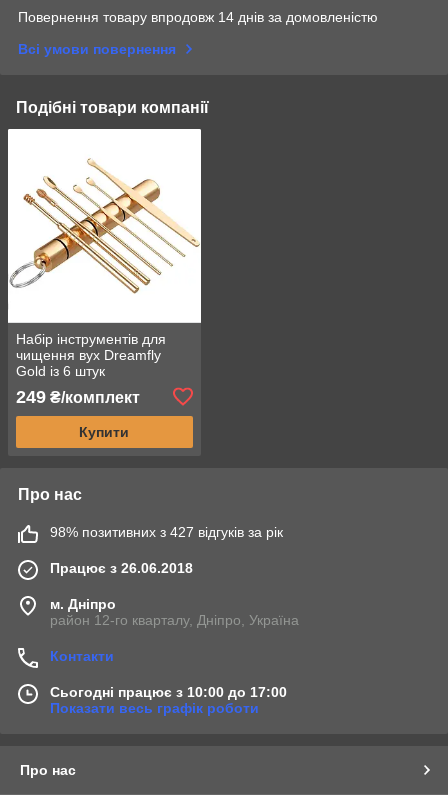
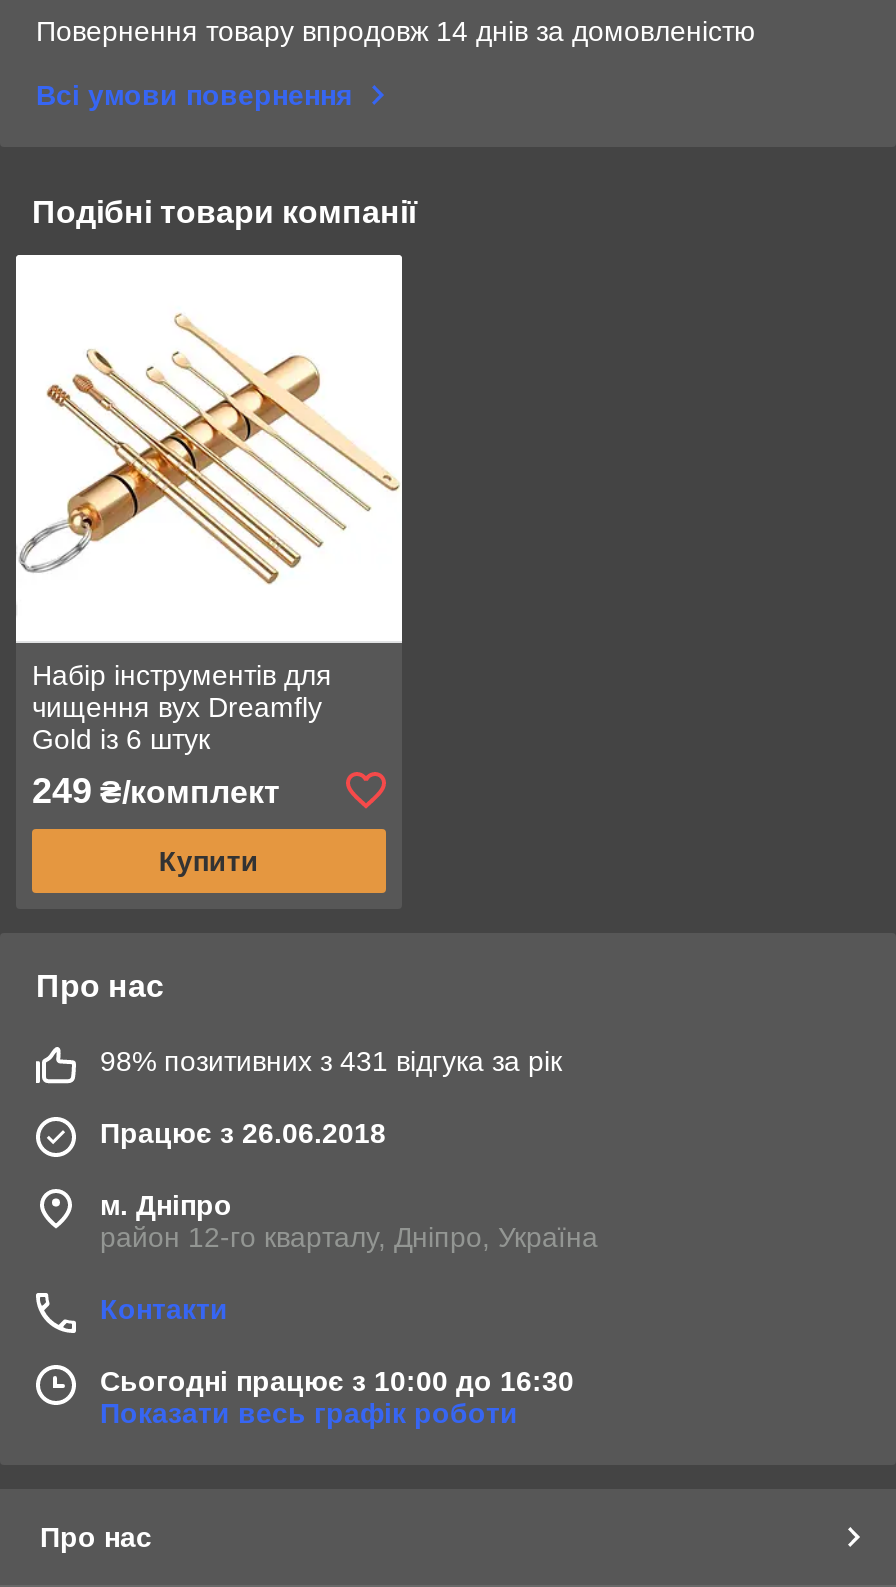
[50,524,283,540] 98% позитивних з 427 відгуків за рік -> [100,1045,562,1077] 98% позитивних з 431 відгука за рік
[50,684,287,700] Сьогодні працює з 10:00 до 17:00 -> [100,1365,574,1397] Сьогодні працює з 10:00 до 16:30

